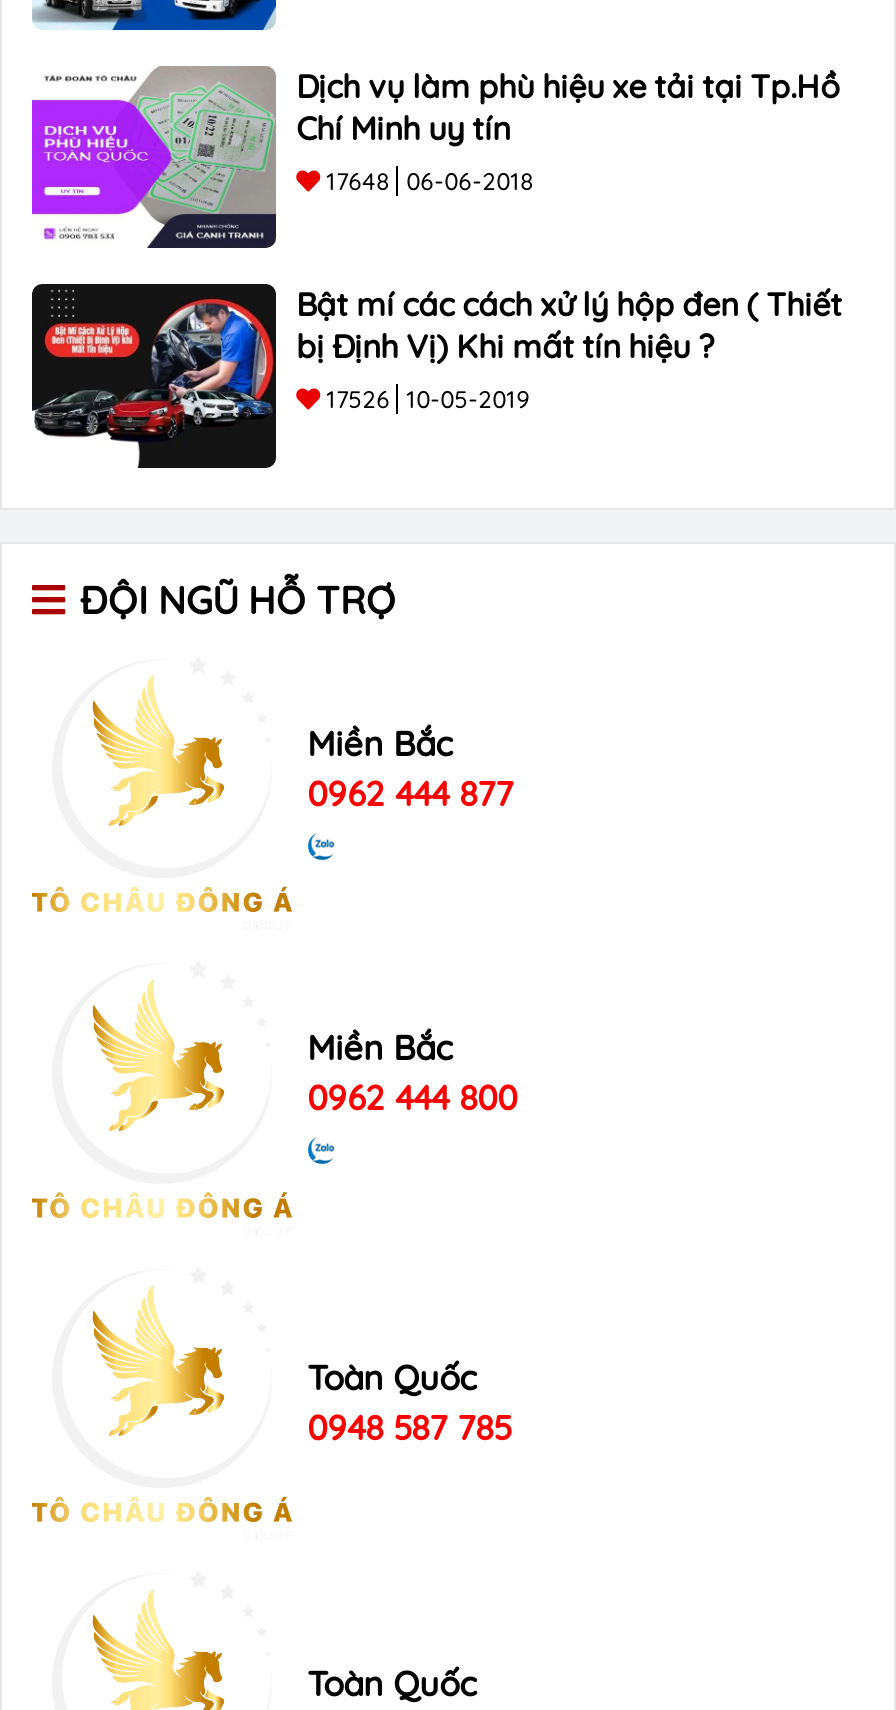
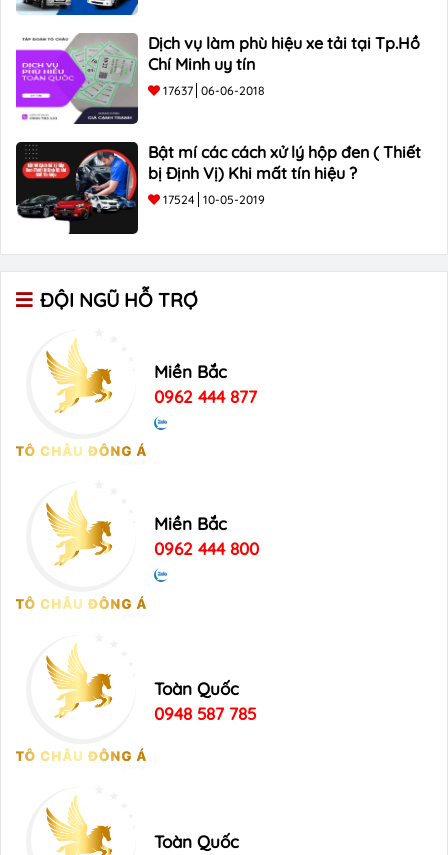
[320,166,534,196] 17648 06-06-2018 -> [160,83,265,98] 17637 06-06-2018
[320,385,530,415] 17526 10-05-2019 -> [160,192,265,207] 17524 10-05-2019

